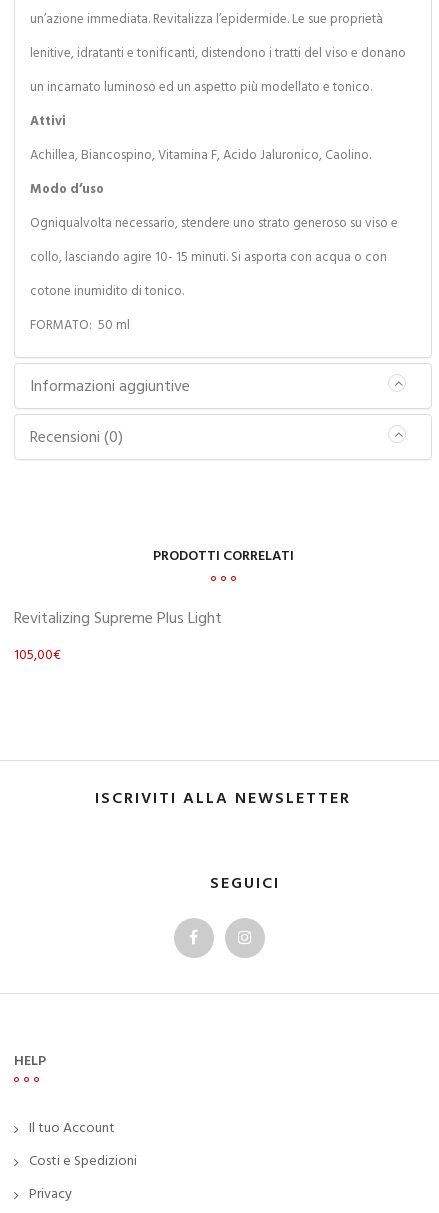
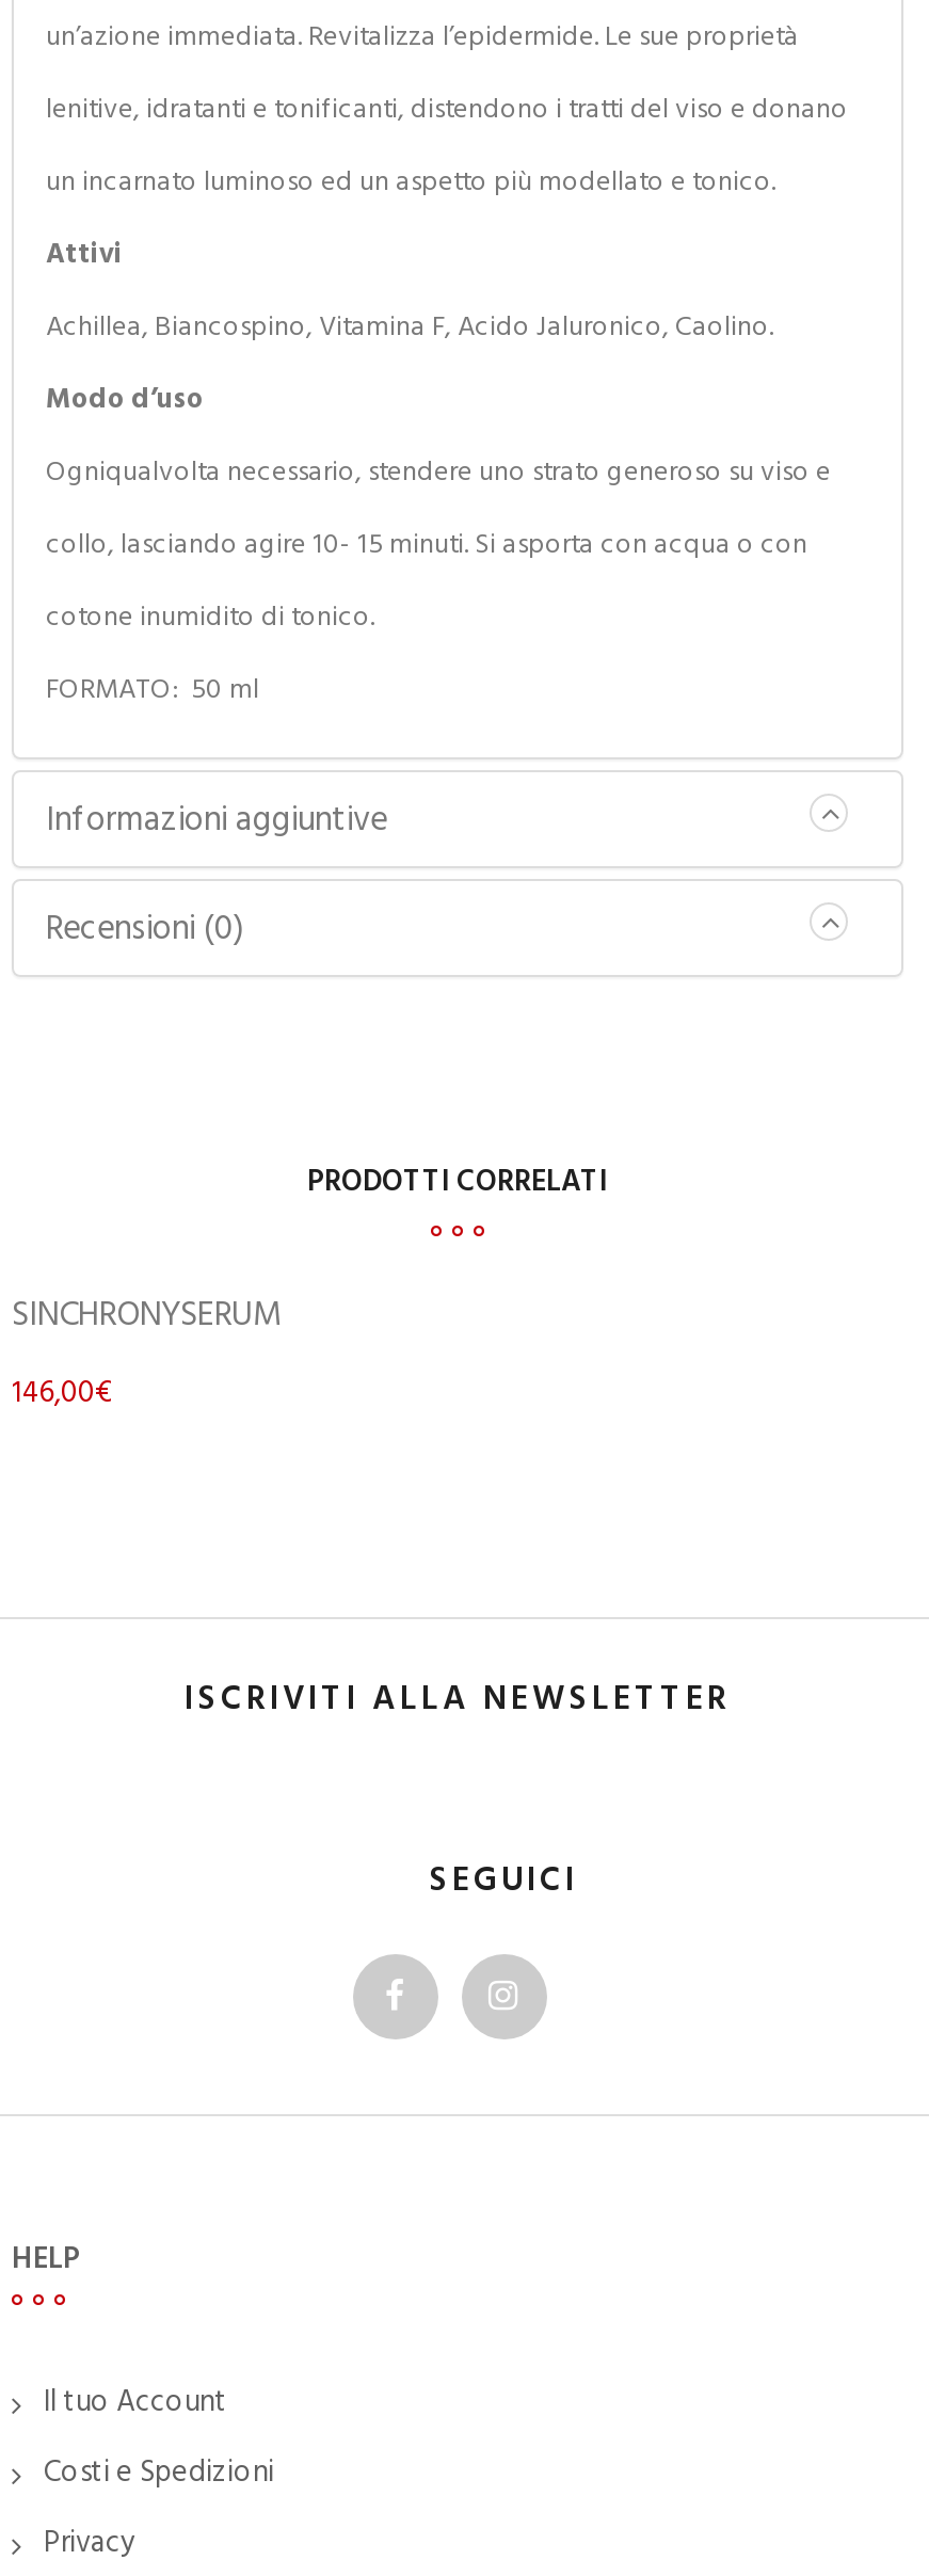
[14,605,222,631] Revitalizing Supreme Plus Light -> [12,1286,283,1342] SINCHRONYSERUM
[14,643,61,666] 105,00€ -> [12,1367,112,1417] 146,00€

